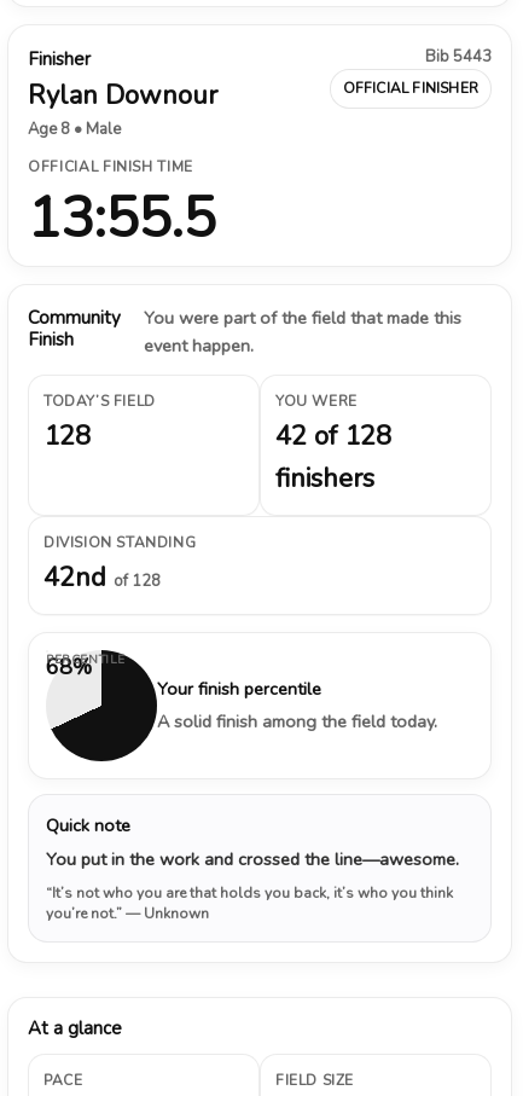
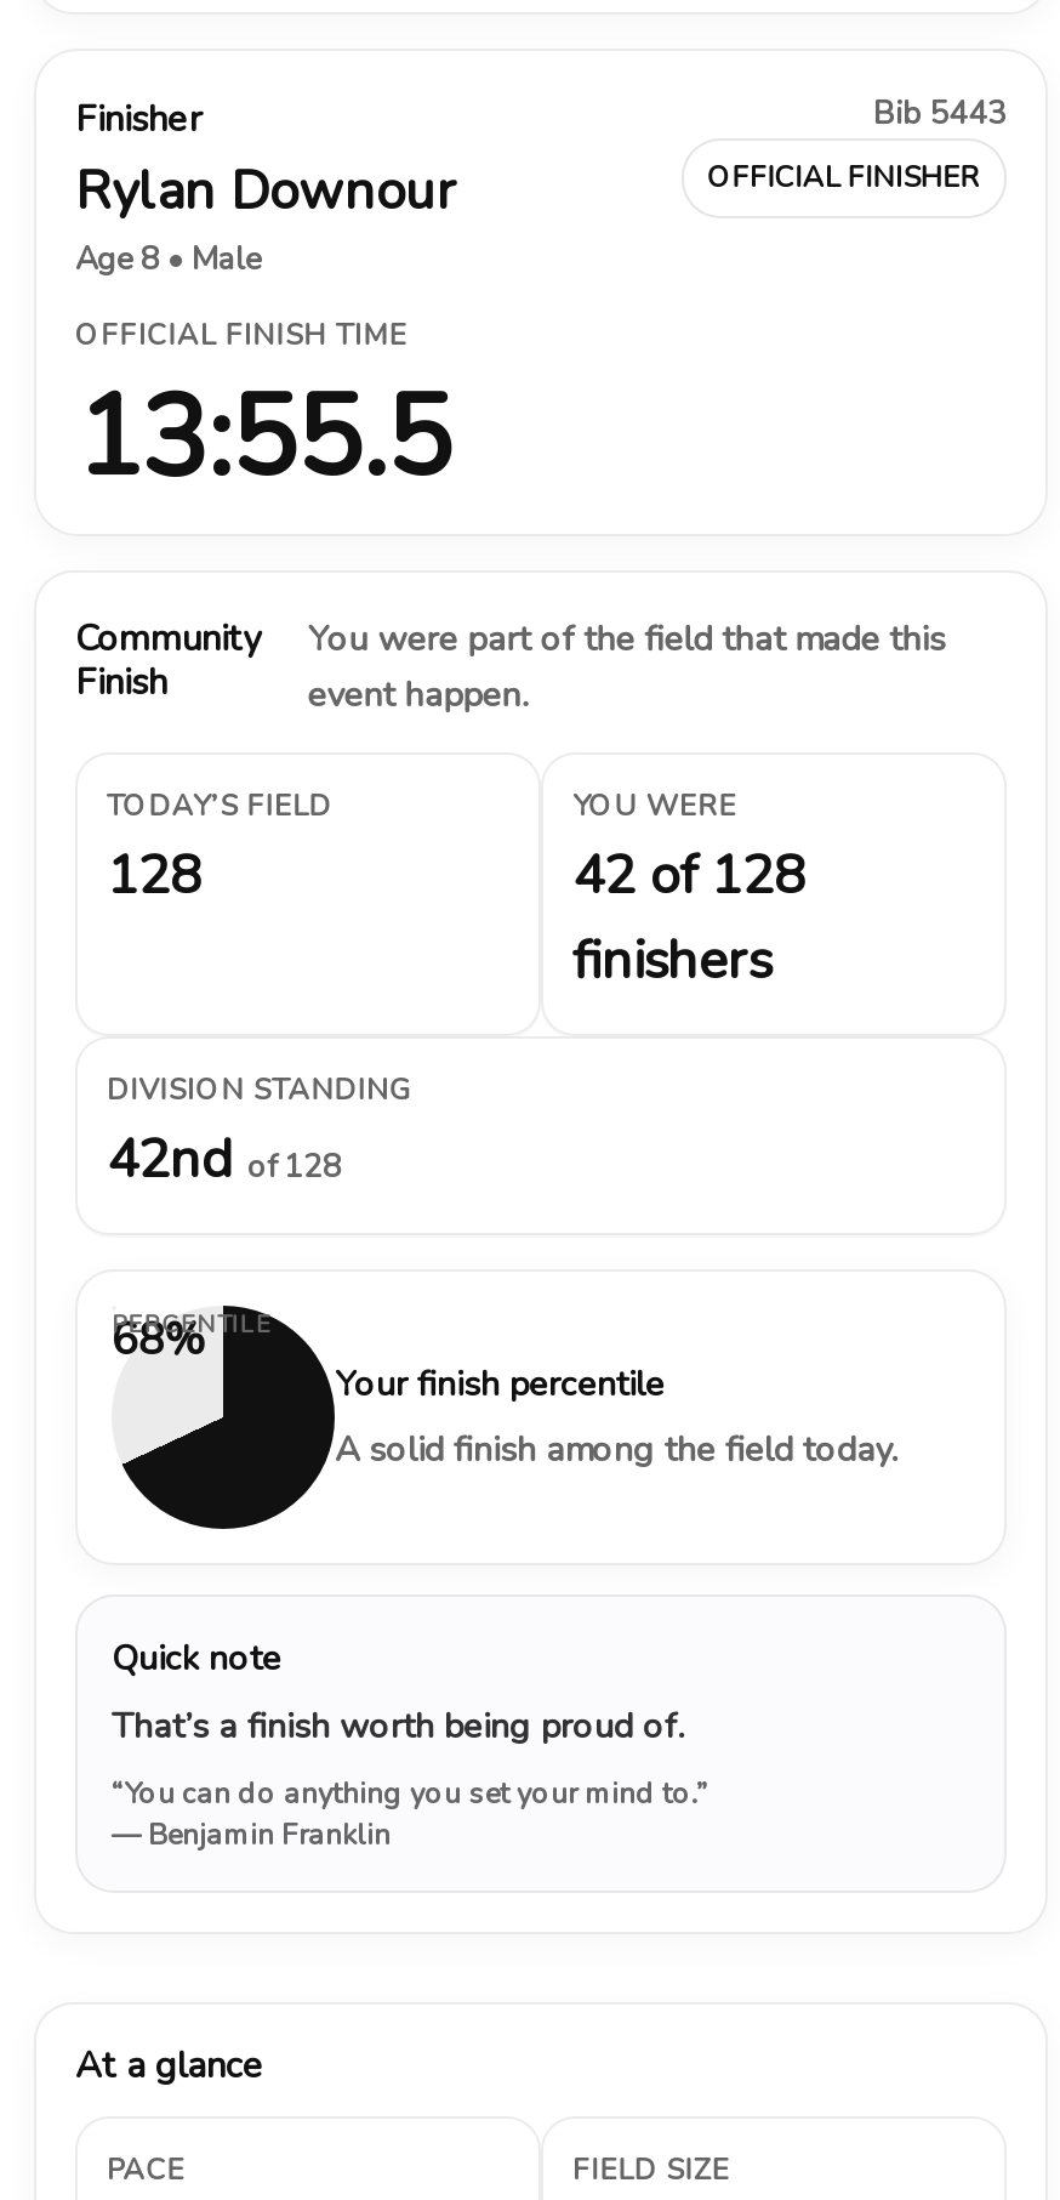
[46,847,459,871] You put in the work and crossed the line—awesome. -> [112,1701,684,1749] That’s a finish worth being proud of.
[46,883,453,923] “It’s not who you are that holds you back, it’s who you think | you’re not.” — Unknown -> [112,1774,708,1854] “You can do anything you set your mind to.” | — Benjamin Franklin

